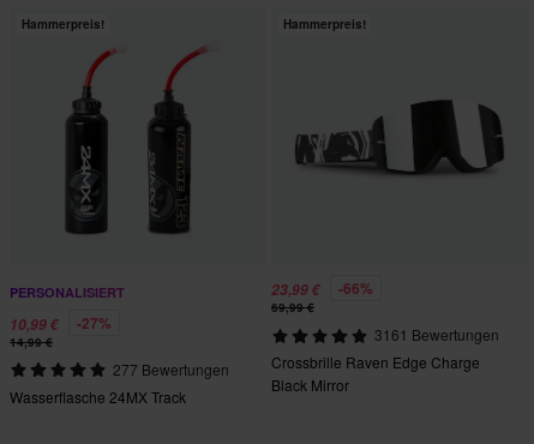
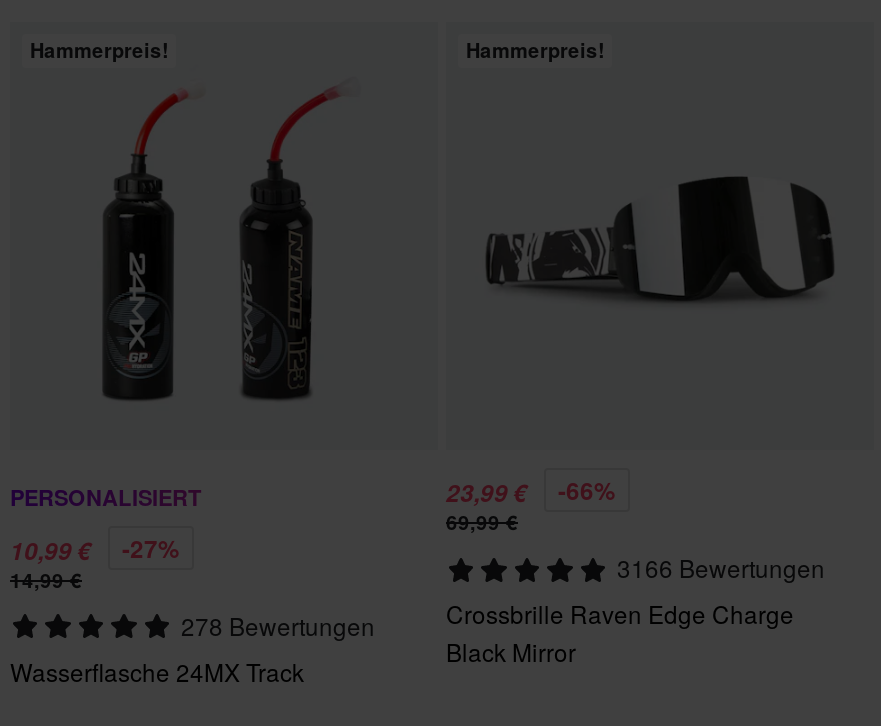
[374,324,499,344] 3161 Bewertungen -> [617,550,825,584] 3166 Bewertungen
[112,358,229,379] 277 Bewertungen -> [181,607,375,641] 278 Bewertungen

